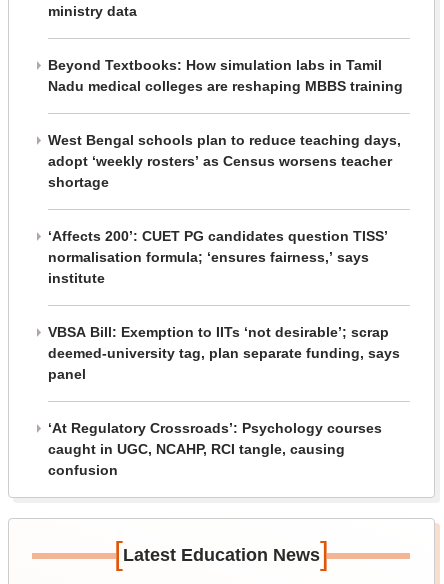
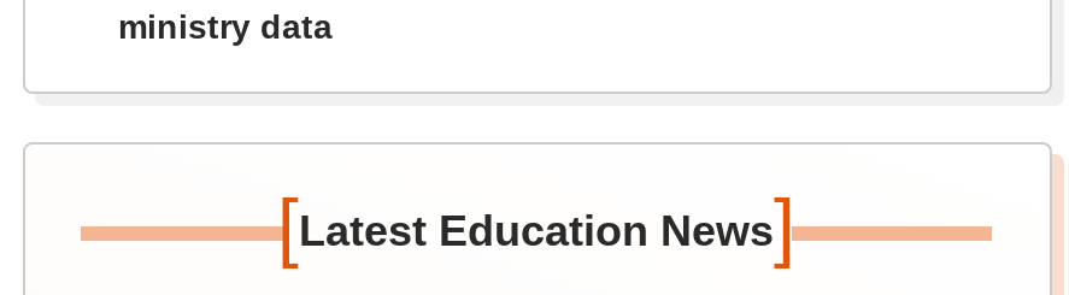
[47,57,402,478] Beyond Textbooks: How simulation labs in Tamil | Nadu medical colleges are reshaping MBBS training | West Bengal schools plan to reduce teaching days, | adopt ‘weekly rosters’ as Census worsens teacher | shortage | ‘Affects 200’: CUET PG candidates question TISS’ | normalisation formula; ‘ensures fairness,’ says | institute | VBSA Bill: Exemption to IITs ‘not desirable’; scrap | deemed-university tag, plan separate funding, says | panel | ‘At Regulatory Crossroads’: Psychology courses | caught in UGC, NCAHP, RCI tangle, causing | confusion -> none

